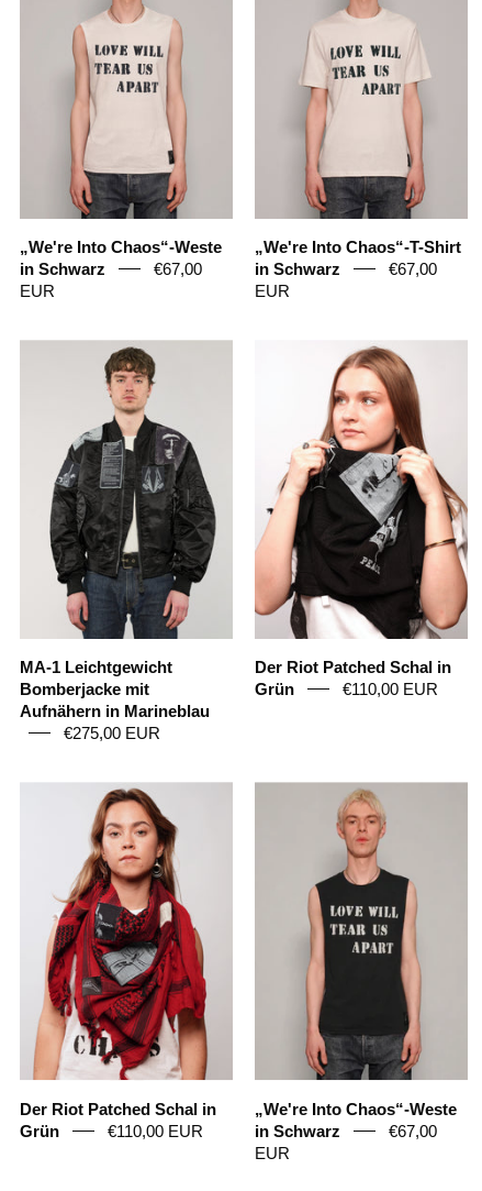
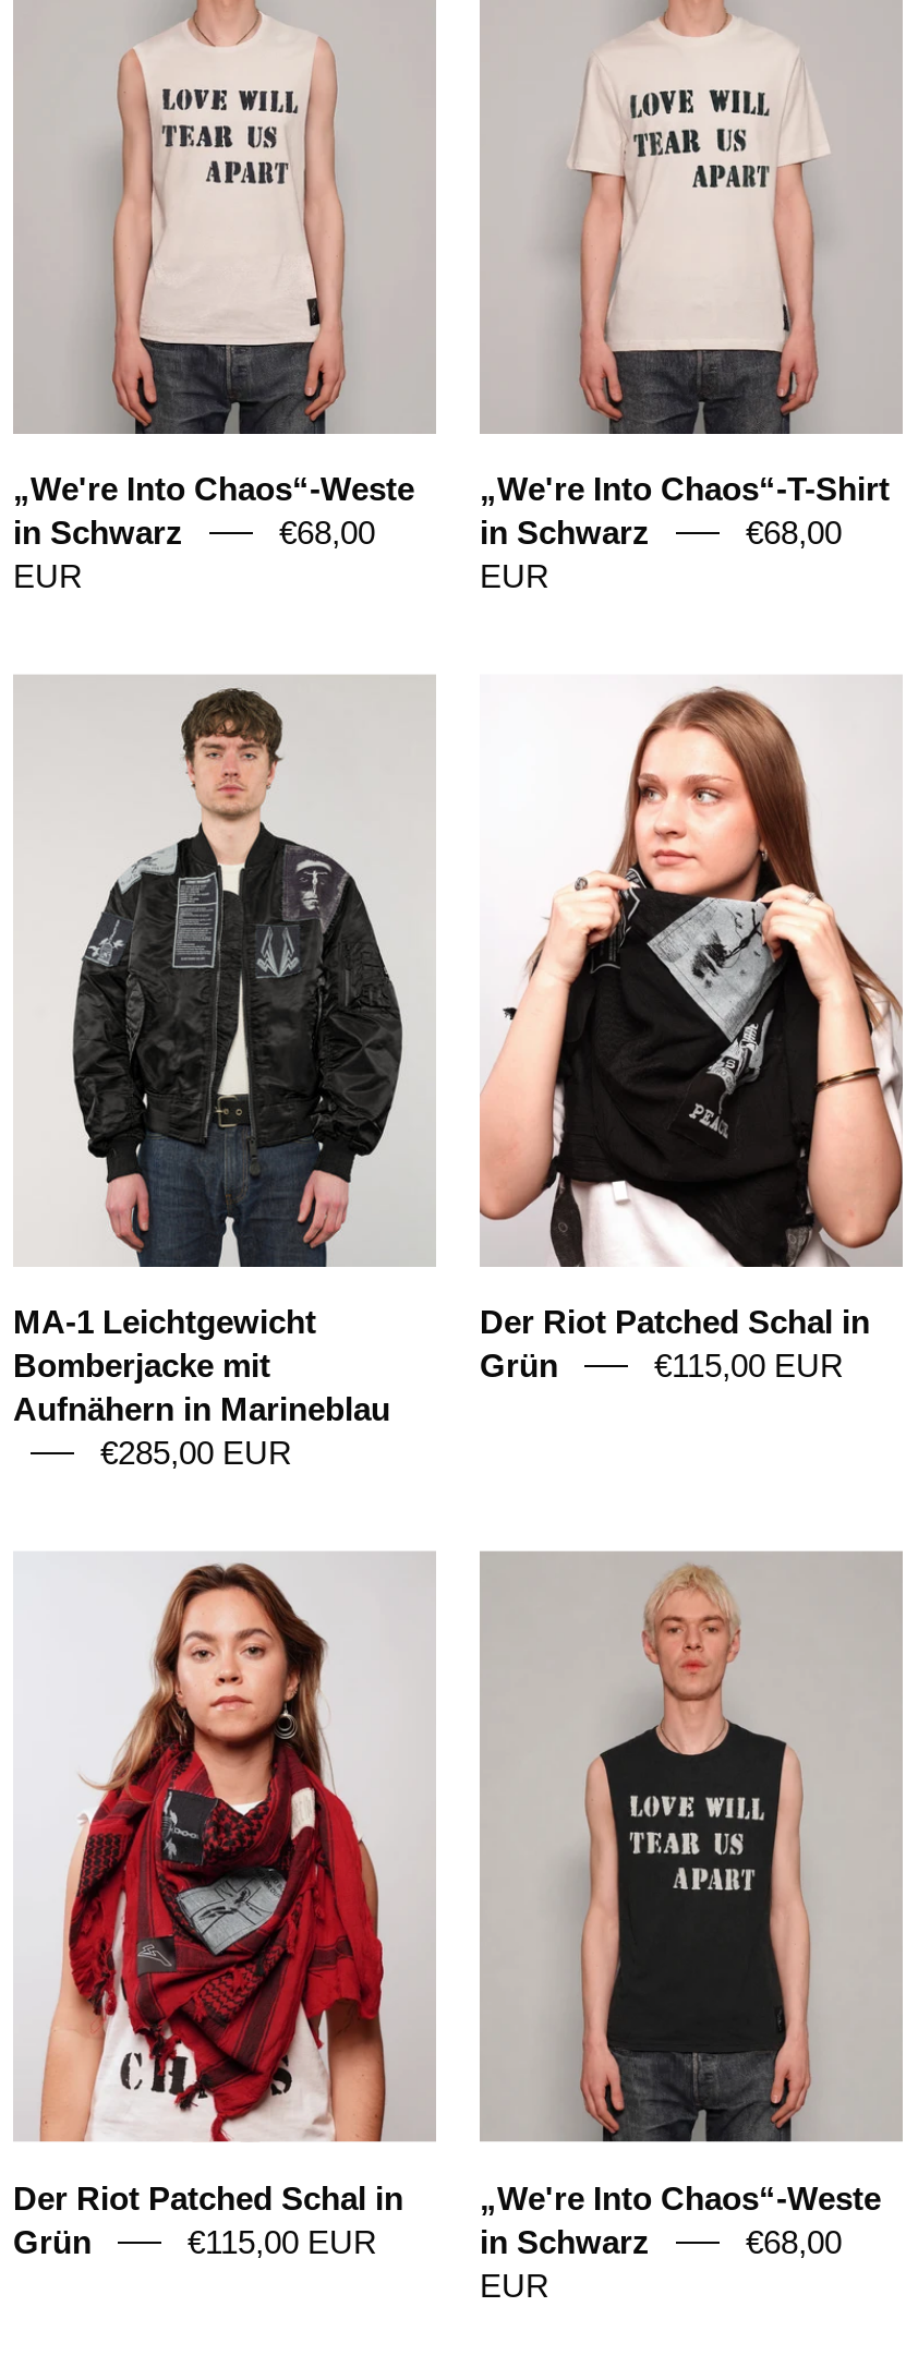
[154,259,202,278] €67,00 -> [279,514,375,551] €68,00
[389,259,437,278] €67,00 -> [746,514,842,551] €68,00
[343,679,438,698] €110,00 EUR -> [654,1346,844,1384] €115,00 EUR
[64,723,160,742] €275,00 EUR -> [100,1434,292,1471] €285,00 EUR
[108,1121,203,1139] €110,00 EUR -> [188,2222,377,2259] €115,00 EUR
[389,1121,437,1139] €67,00 -> [746,2222,842,2259] €68,00

